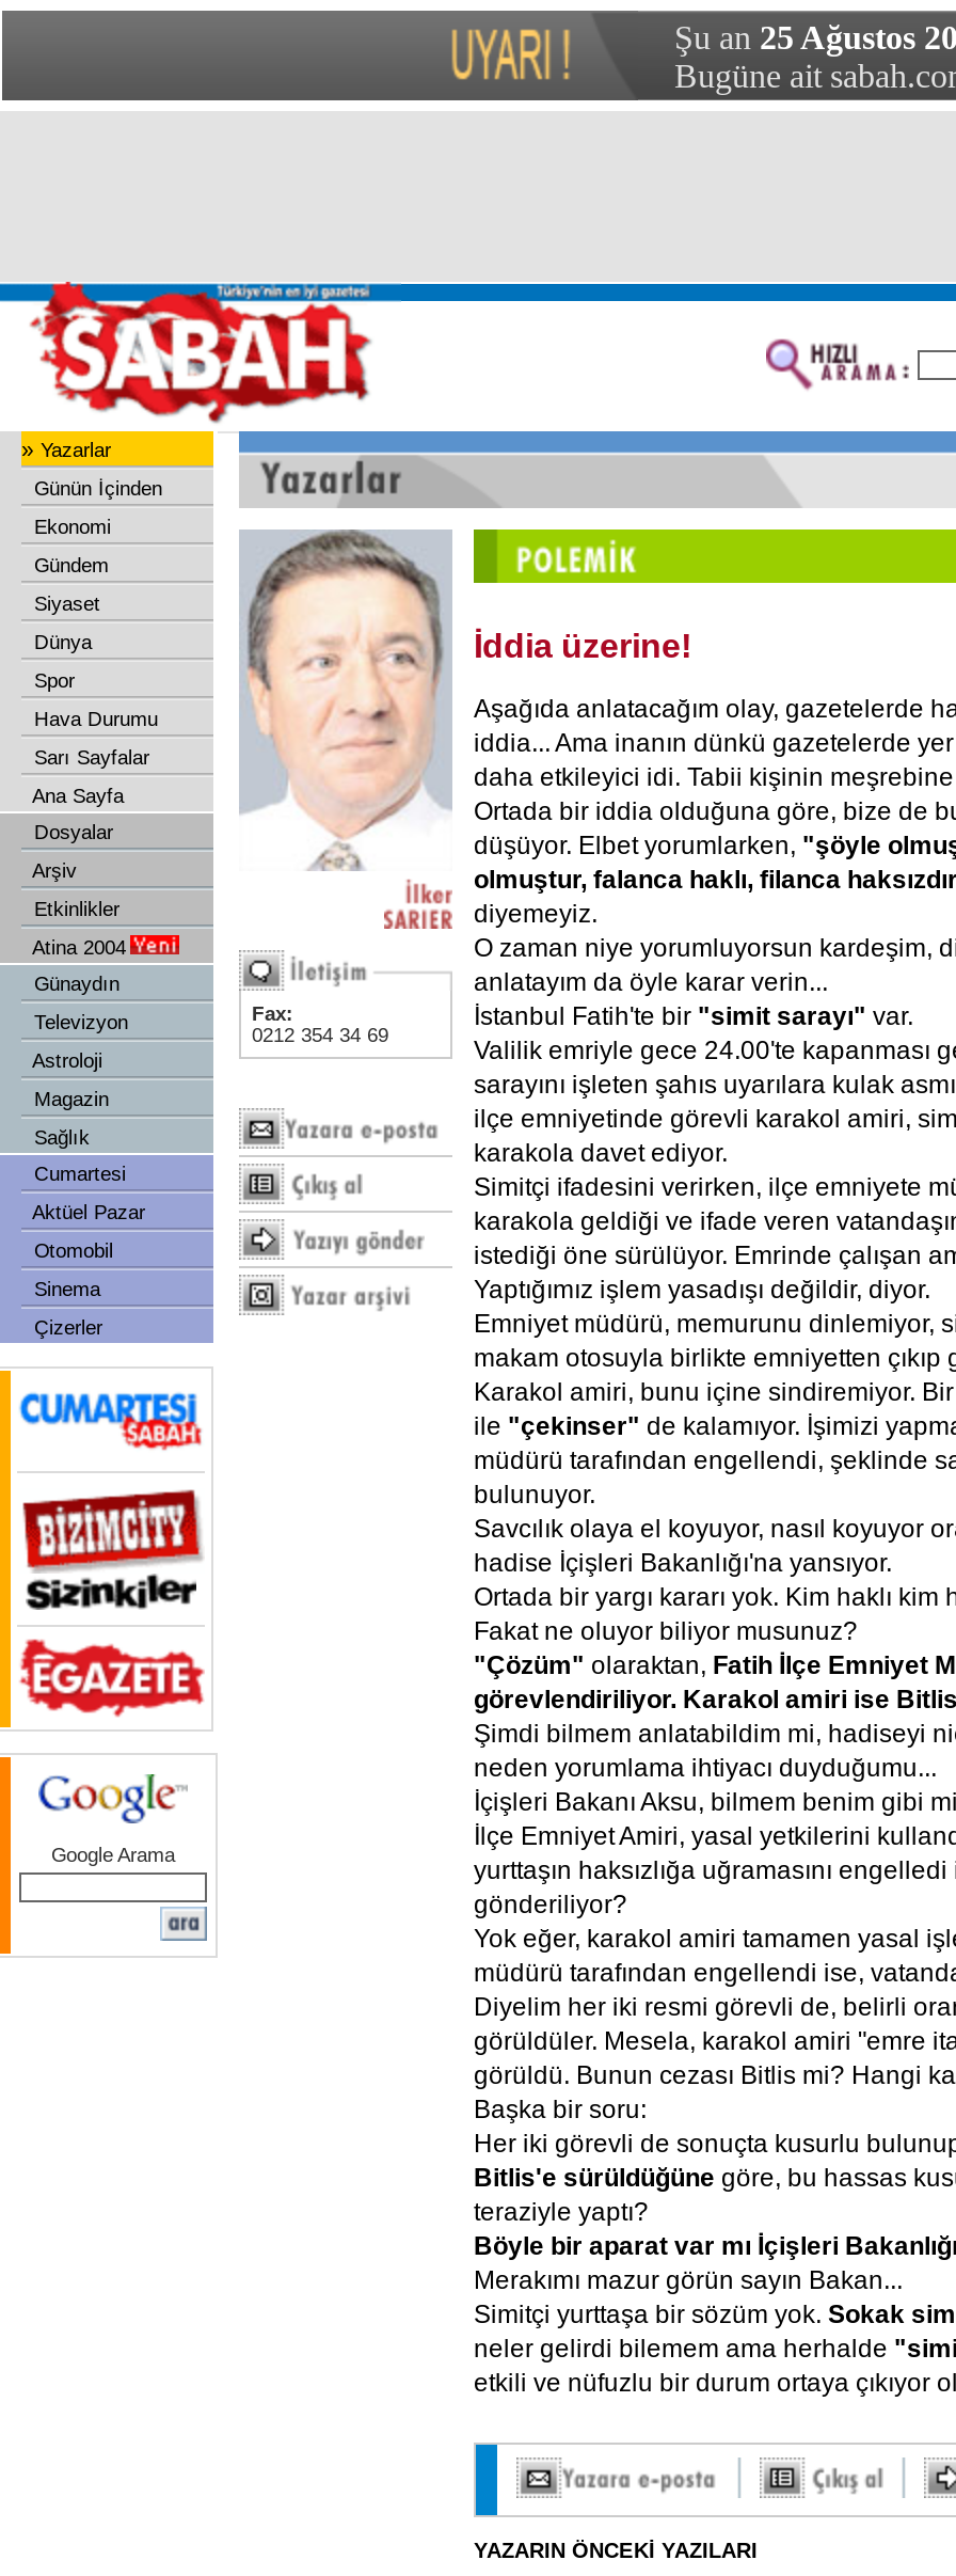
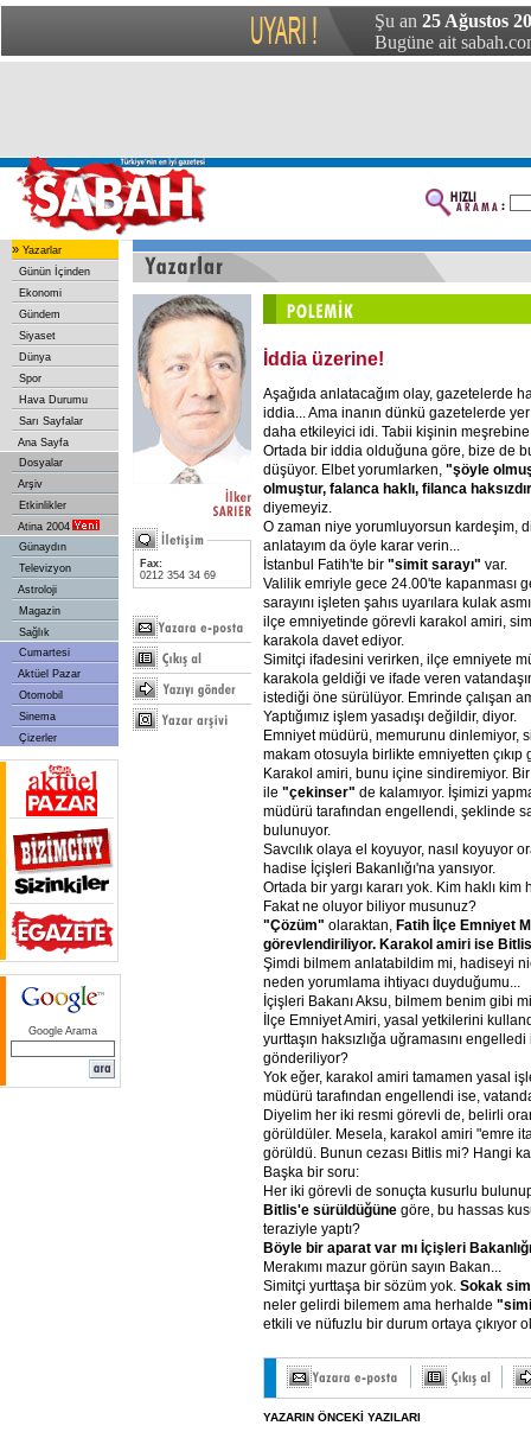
[17,1377,203,1469] [image] -> [11,764,111,817] [image]

